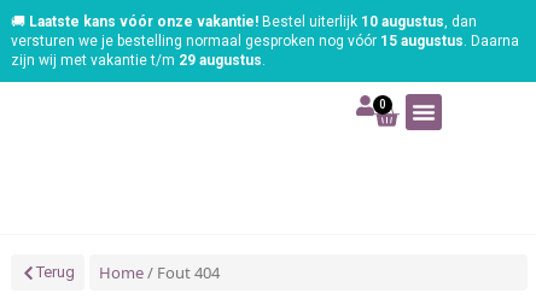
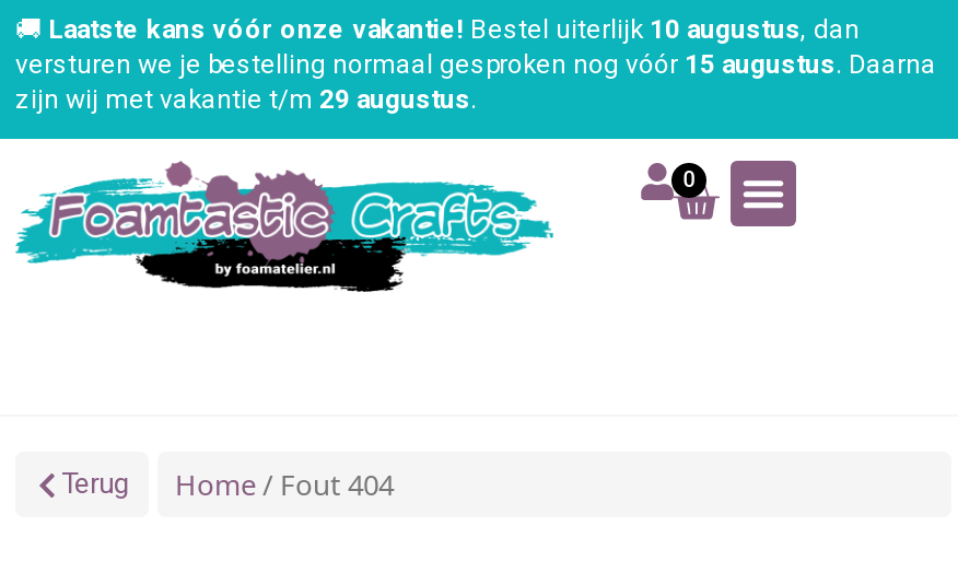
none -> [15,161,556,294] [image]

